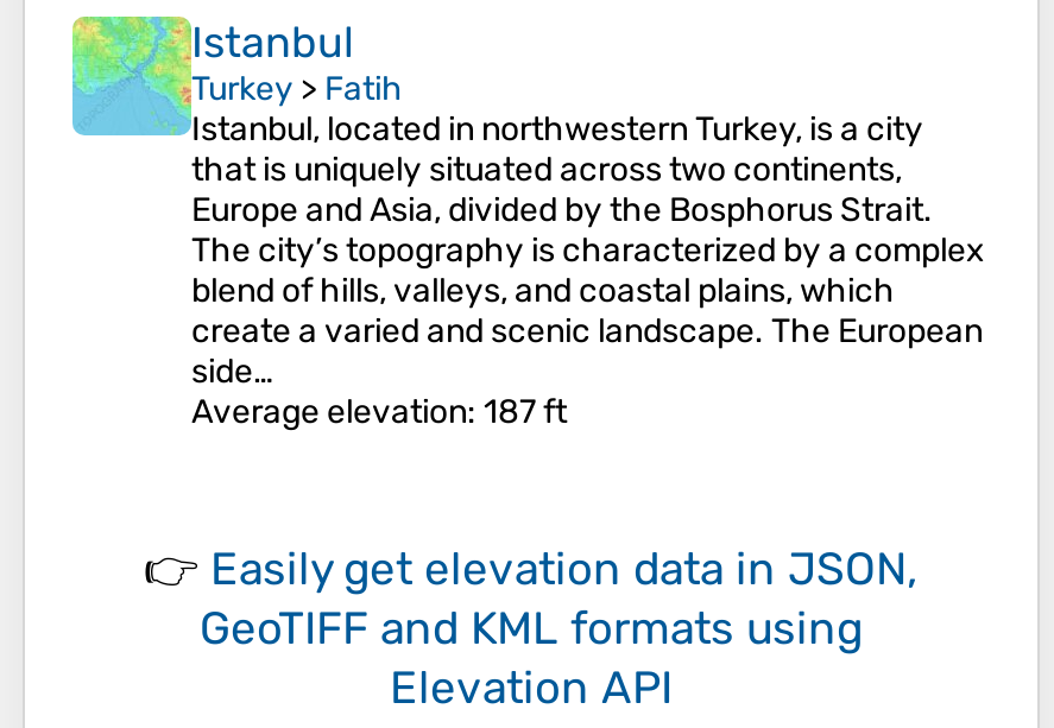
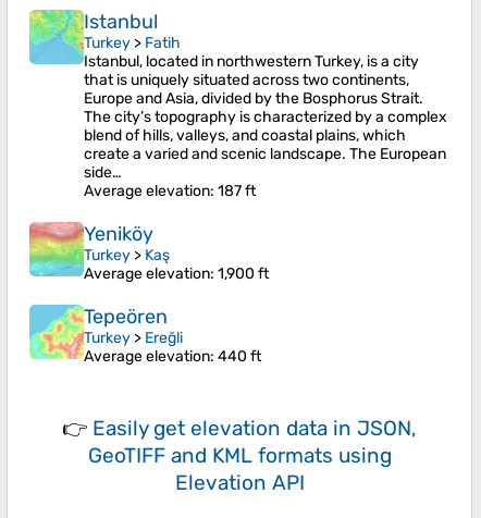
none -> [28,221,269,366] [image] | Yeniköy | Turkey > Kaş | Average elevation: 1,900 ft | Tepeören | Turkey > Ereğli | Average elevation: 440 ft
none -> [28,304,69,360] [image]

